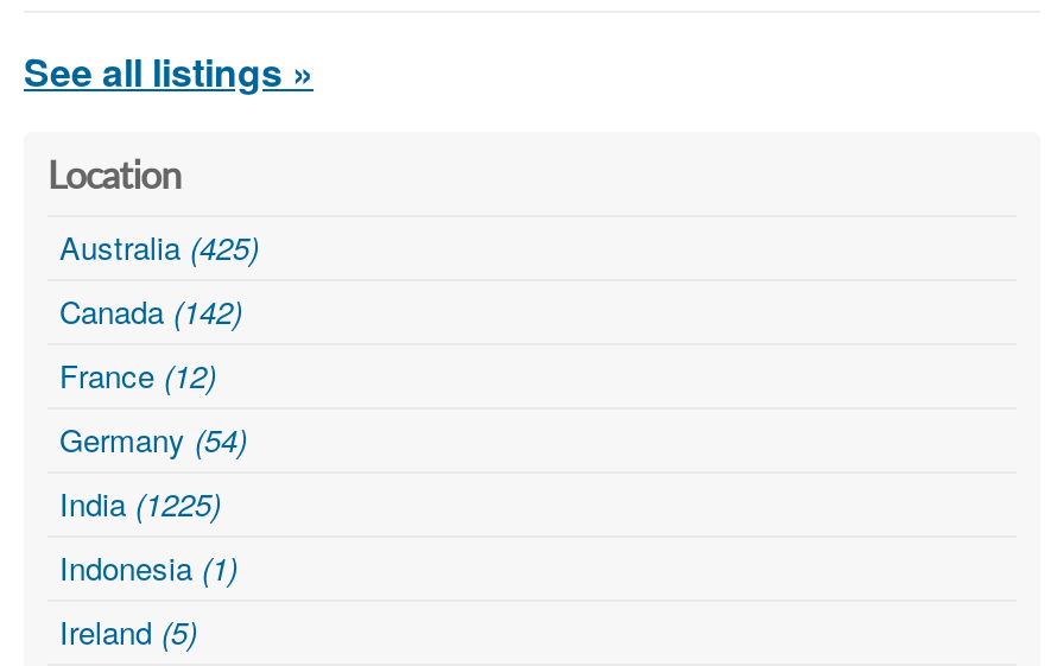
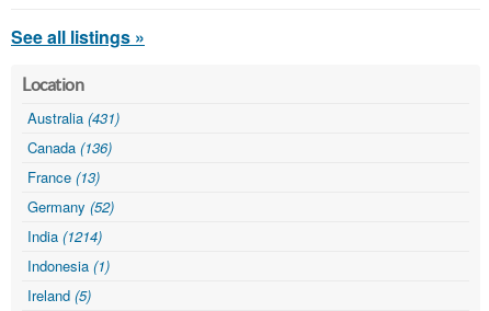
[59,225,259,270] Australia (425) -> [27,107,120,128] Australia (431)
[59,289,242,334] Canada (142) -> [27,137,112,158] Canada (136)
[59,353,216,398] France (12) -> [27,167,100,187] France (13)
[59,417,247,462] Germany (54) -> [27,196,114,217] Germany (52)
[59,481,221,526] India (1225) -> [27,226,102,247] India (1214)

